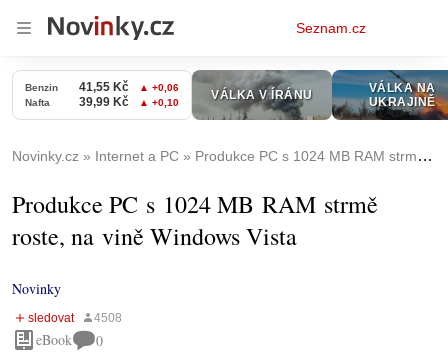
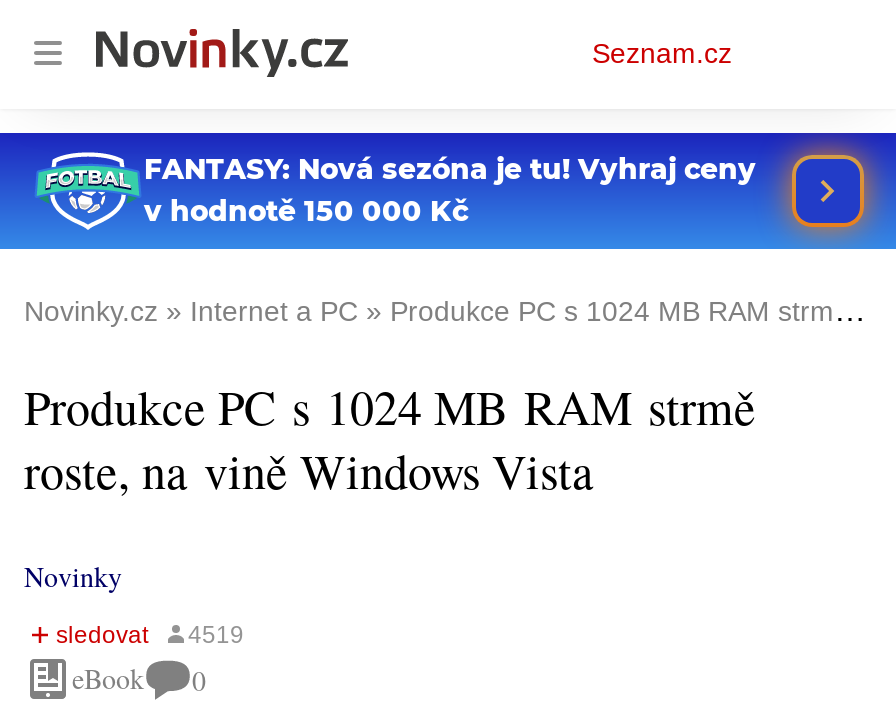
[3,68,445,125] [image] -> [6,131,890,251] [image]

